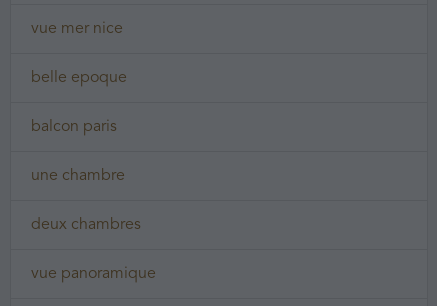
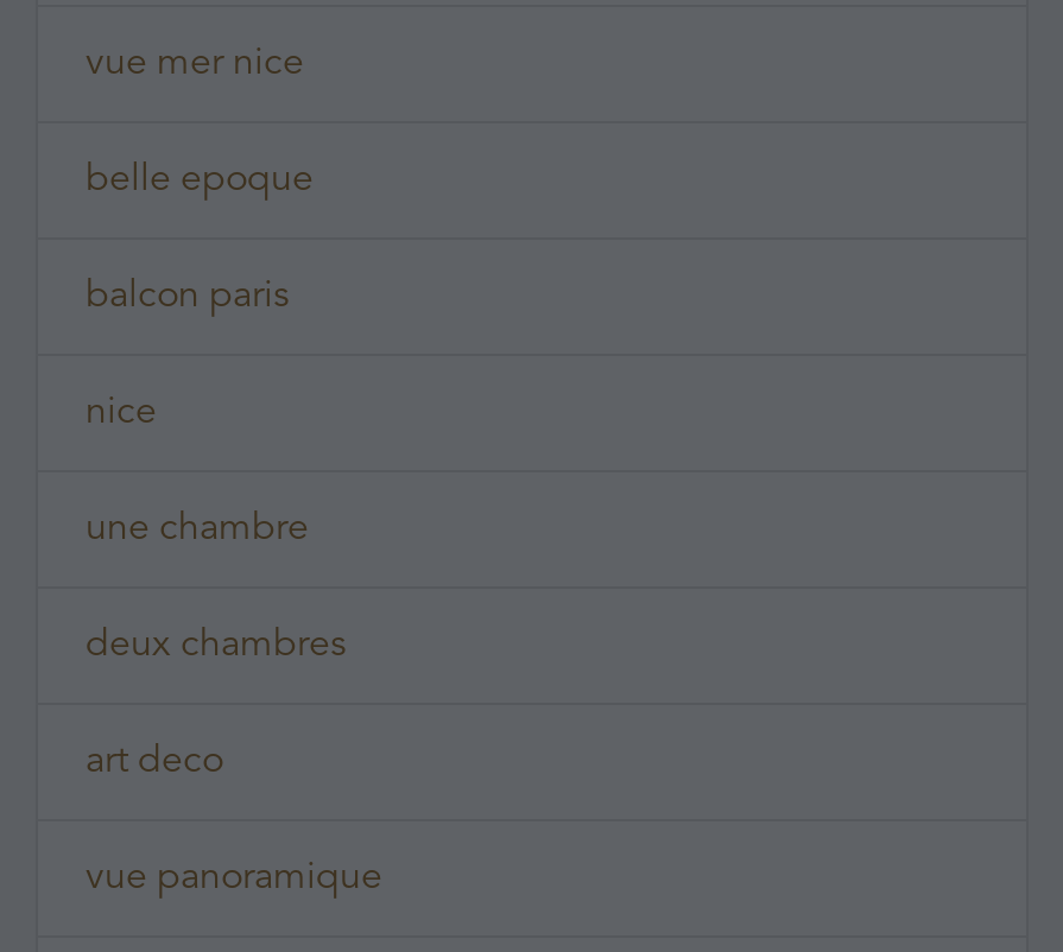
none -> [86,394,157,432] nice
none -> [86,743,223,781] art deco

